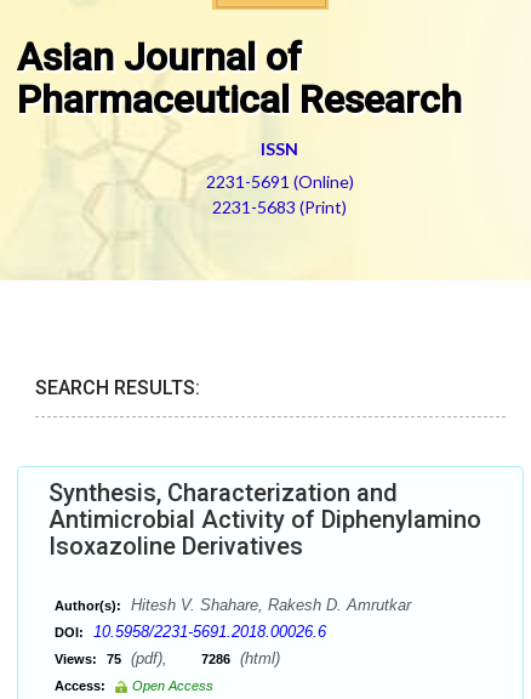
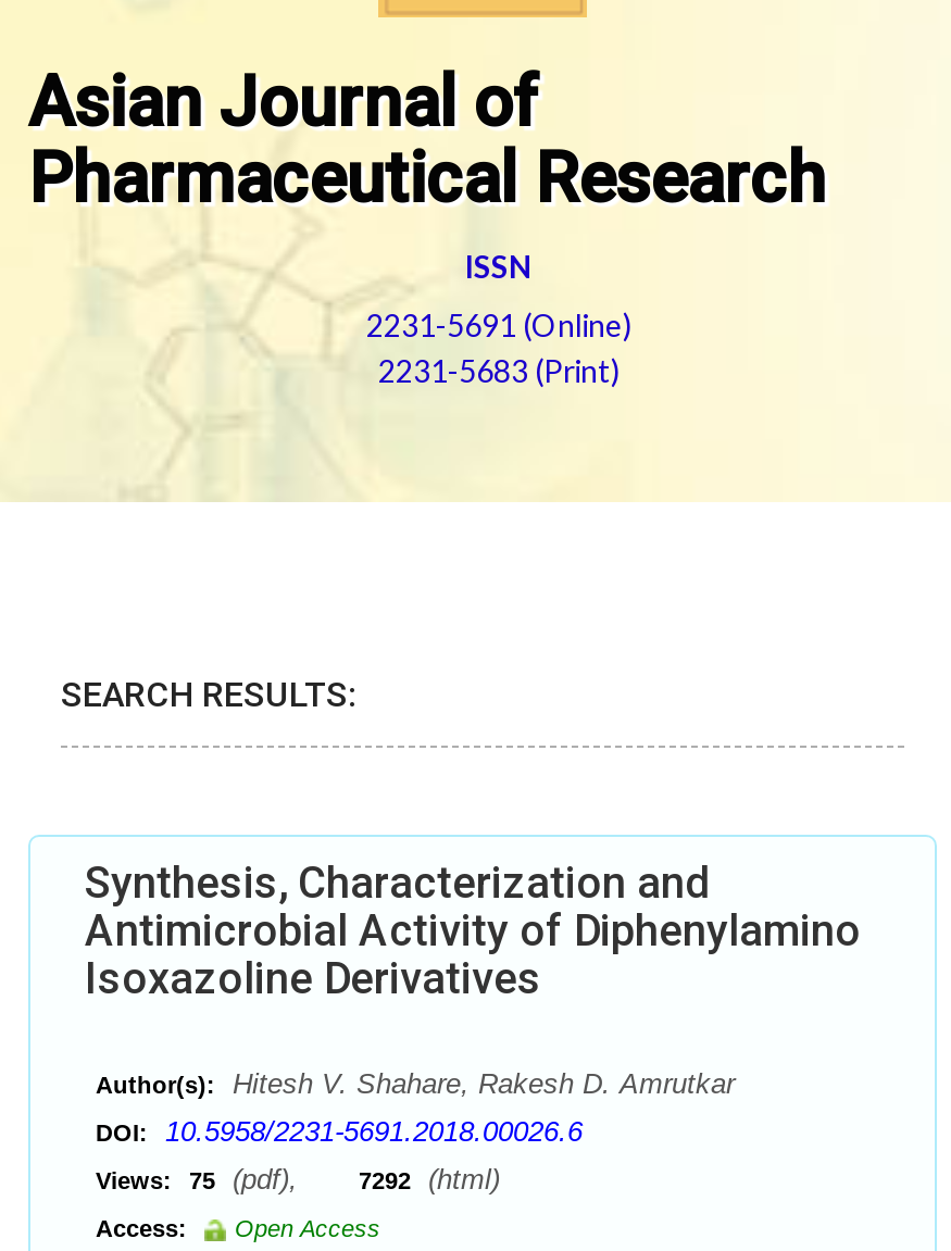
[55,649,280,667] Views: 75 (pdf), 7286 (html) -> [96,1163,500,1196] Views: 75 (pdf), 7292 (html)

